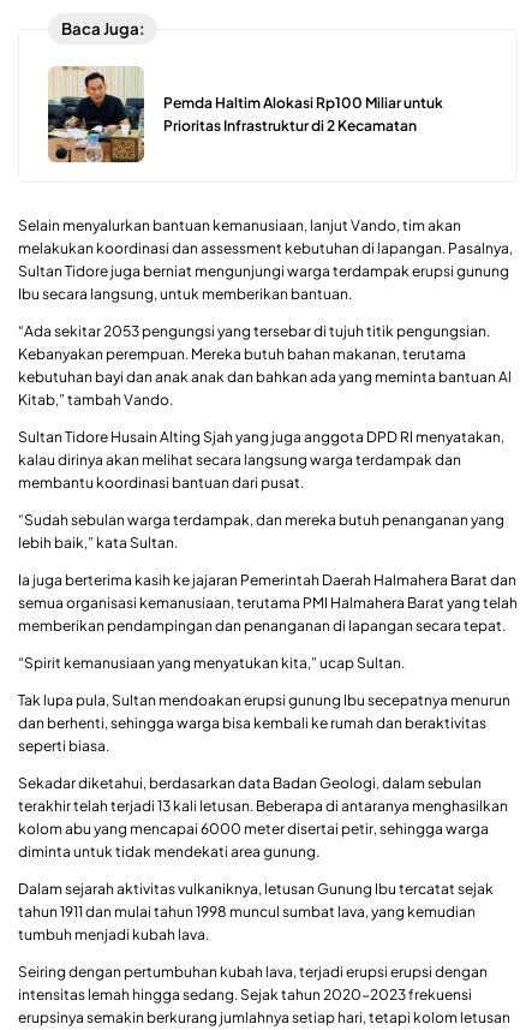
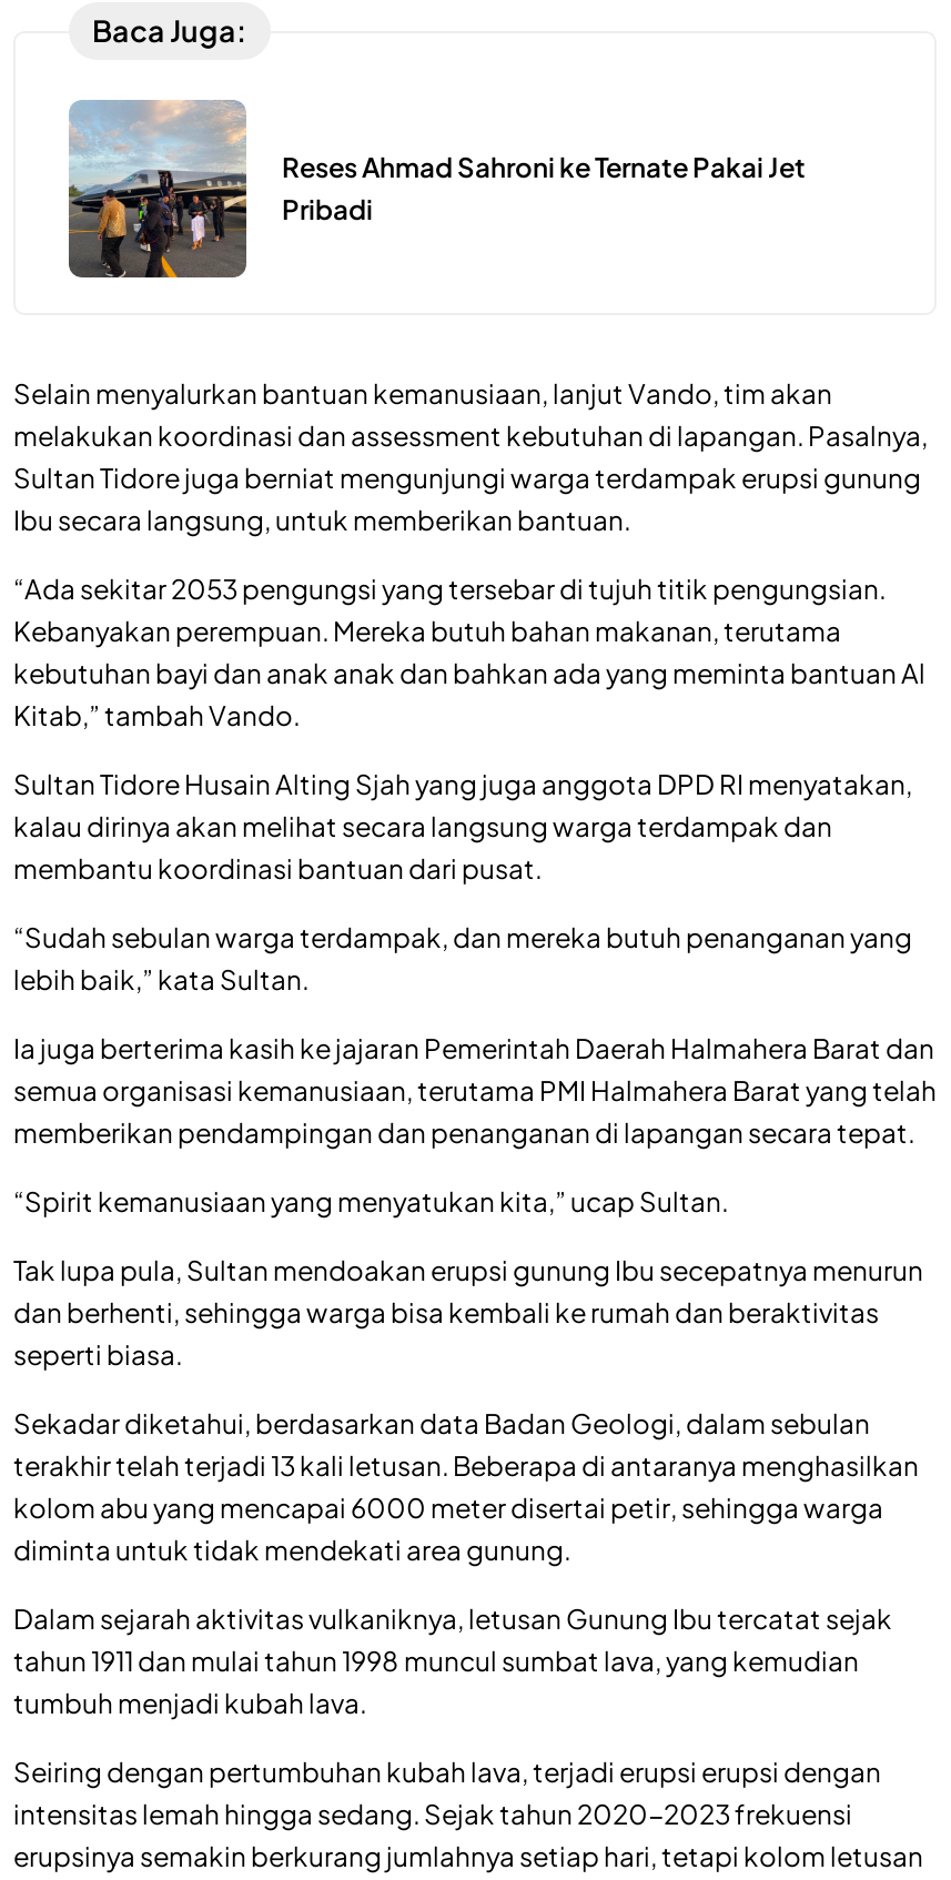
[47,65,443,163] [image] | Pemda Haltim Alokasi Rp100 Miliar untuk | Prioritas Infrastruktur di 2 Kecamatan -> [67,98,806,280] [image] | Reses Ahmad Sahroni ke Ternate Pakai Jet | Pribadi

